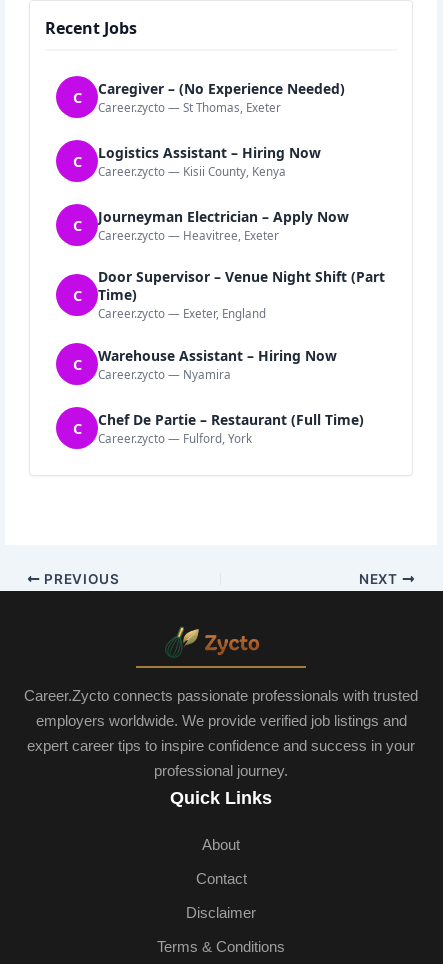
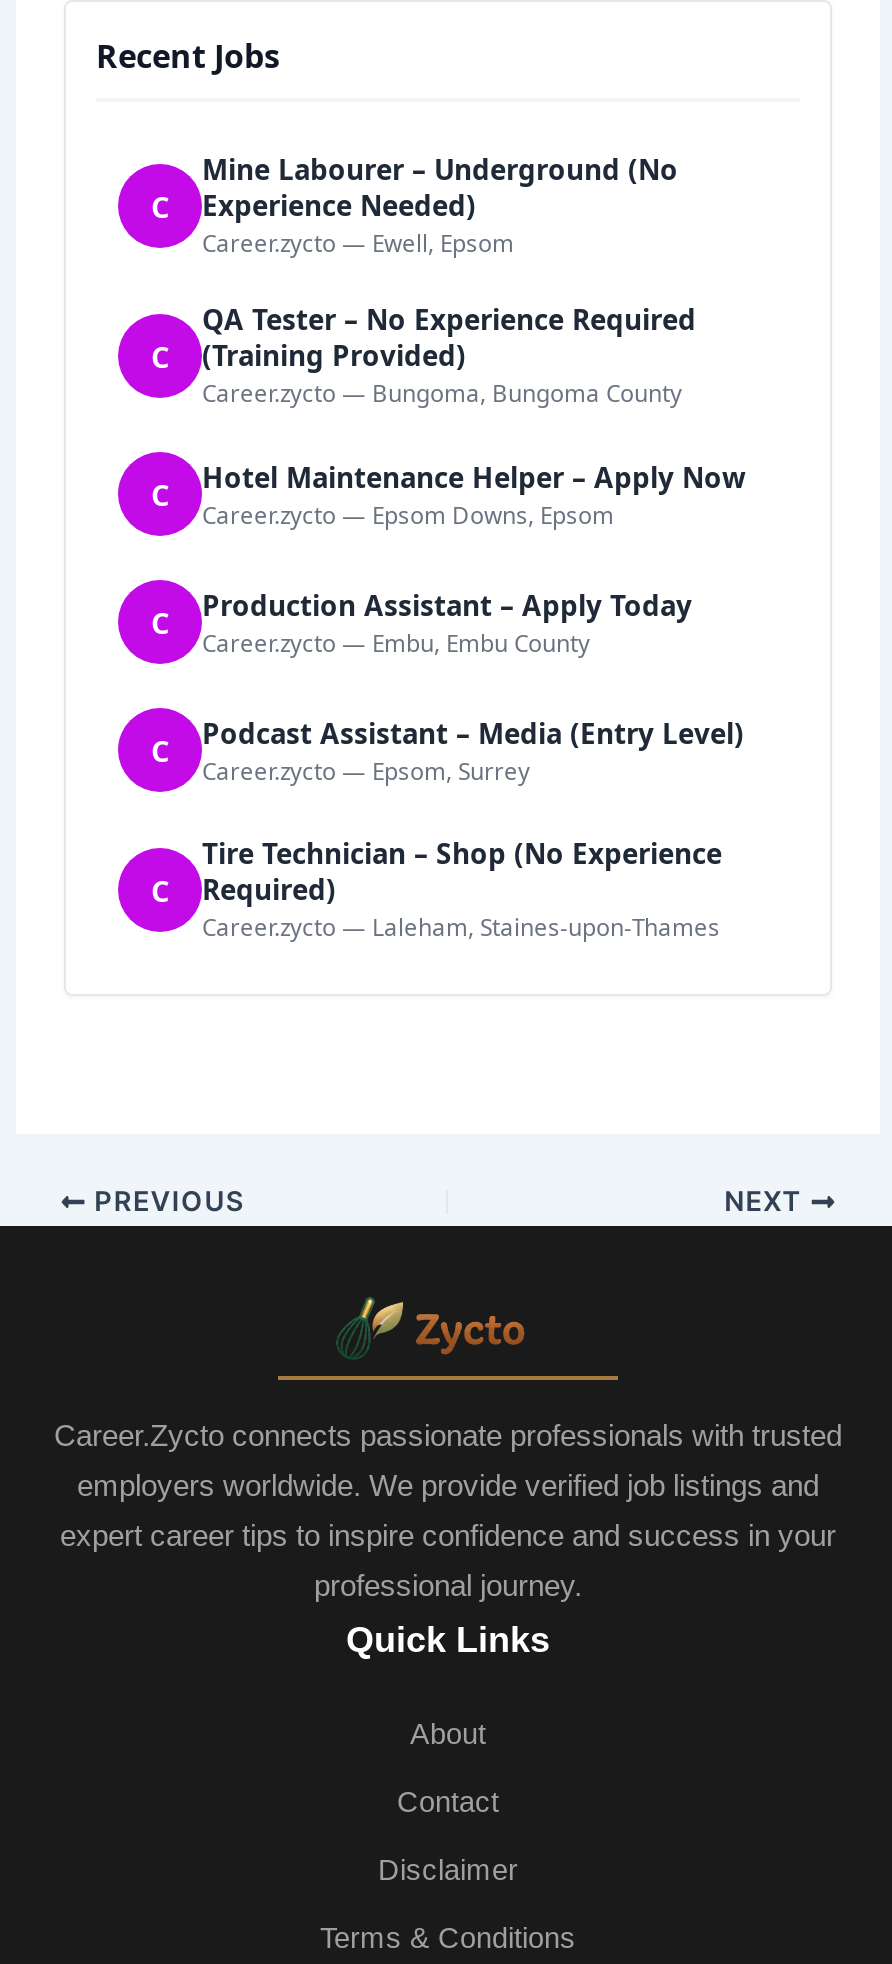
[98,79,345,115] Caregiver – (No Experience Needed) | Career.zycto — St Thomas, Exeter -> [202,150,678,258] Mine Labourer – Underground (No | Experience Needed) | Career.zycto — Ewell, Epsom
[98,143,321,179] Logistics Assistant – Hiring Now | Career.zycto — Kisii County, Kenya -> [202,300,696,408] QA Tester – No Experience Required | (Training Provided) | Career.zycto — Bungoma, Bungoma County
[98,207,349,243] Journeyman Electrician – Apply Now | Career.zycto — Heavitree, Exeter -> [202,458,746,530] Hotel Maintenance Helper – Apply Now | Career.zycto — Epsom Downs, Epsom
[98,267,385,321] Door Supervisor – Venue Night Shift (Part | Time) | Career.zycto — Exeter, England -> [202,586,692,658] Production Assistant – Apply Today | Career.zycto — Embu, Embu County
[98,346,337,382] Warehouse Assistant – Hiring Now | Career.zycto — Nyamira -> [202,714,744,786] Podcast Assistant – Media (Entry Level) | Career.zycto — Epsom, Surrey
[98,410,364,446] Chef De Partie – Restaurant (Full Time) | Career.zycto — Fulford, York -> [202,834,722,942] Tire Technician – Shop (No Experience | Required) | Career.zycto — Laleham, Staines-upon-Thames

